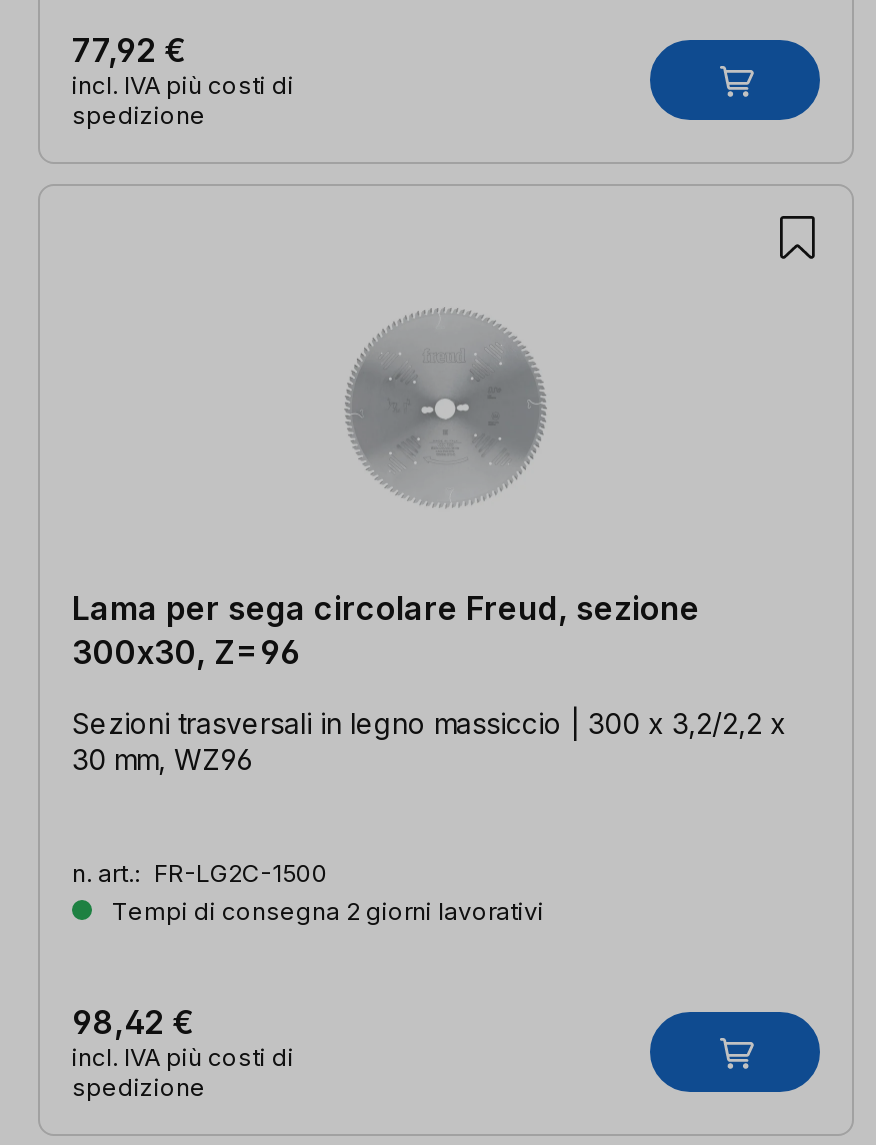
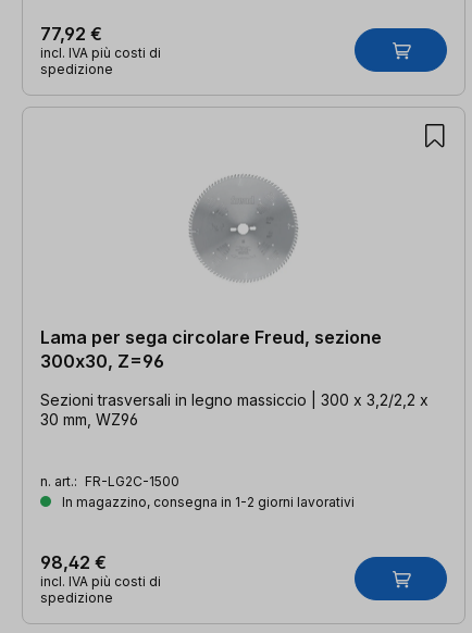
[106,896,544,926] Tempi di consegna 2 giorni lavorativi -> [59,494,355,510] In magazzino, consegna in 1-2 giorni lavorativi

